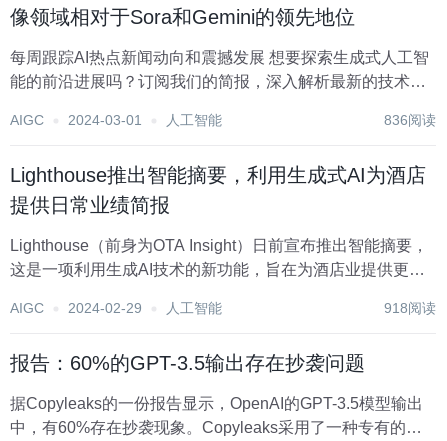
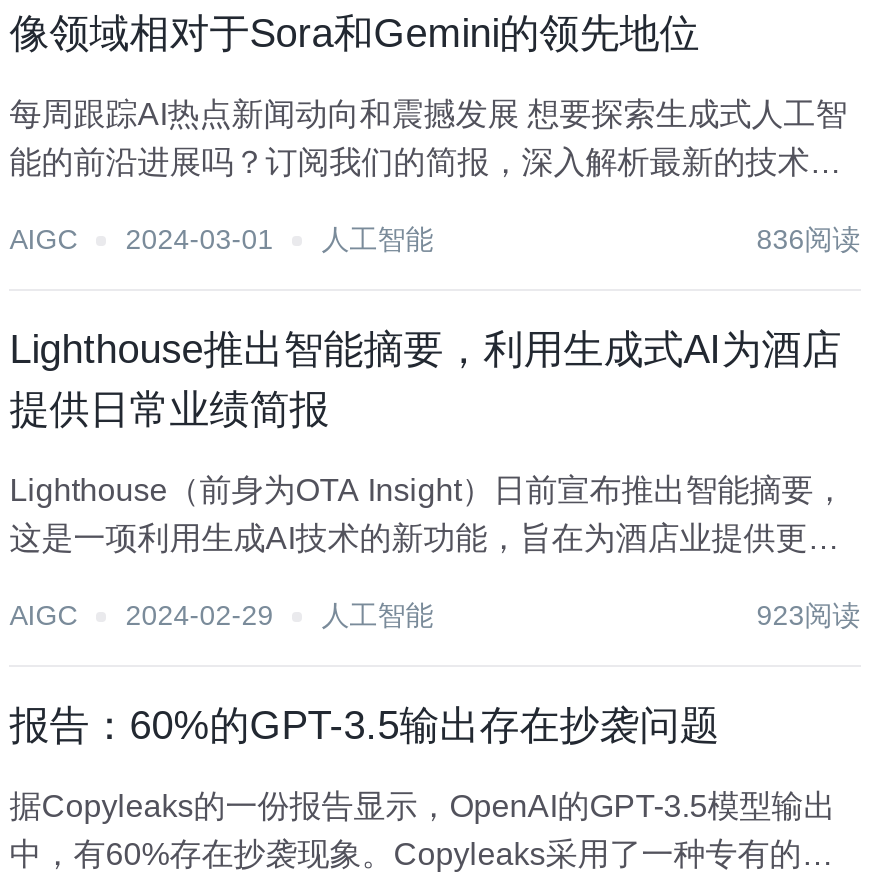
[384,300,436,316] 918阅读 -> [757,599,861,631] 923阅读

